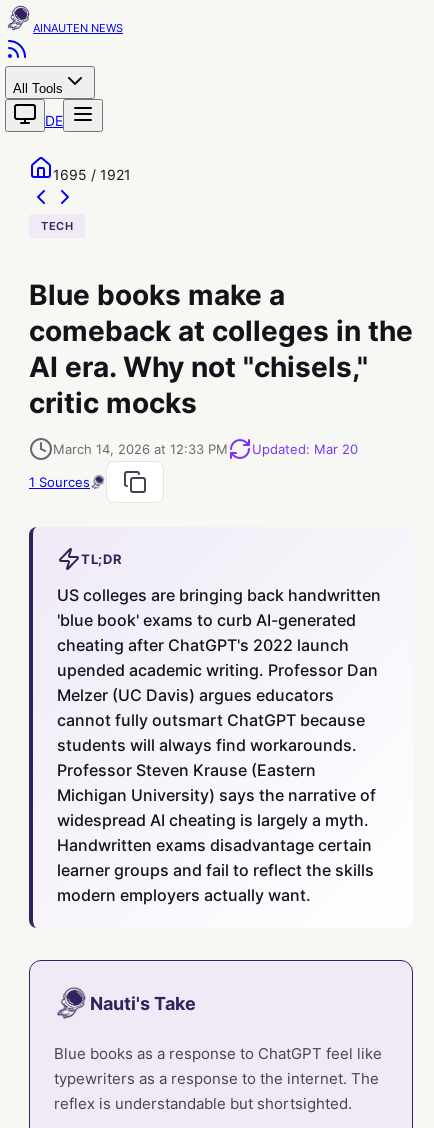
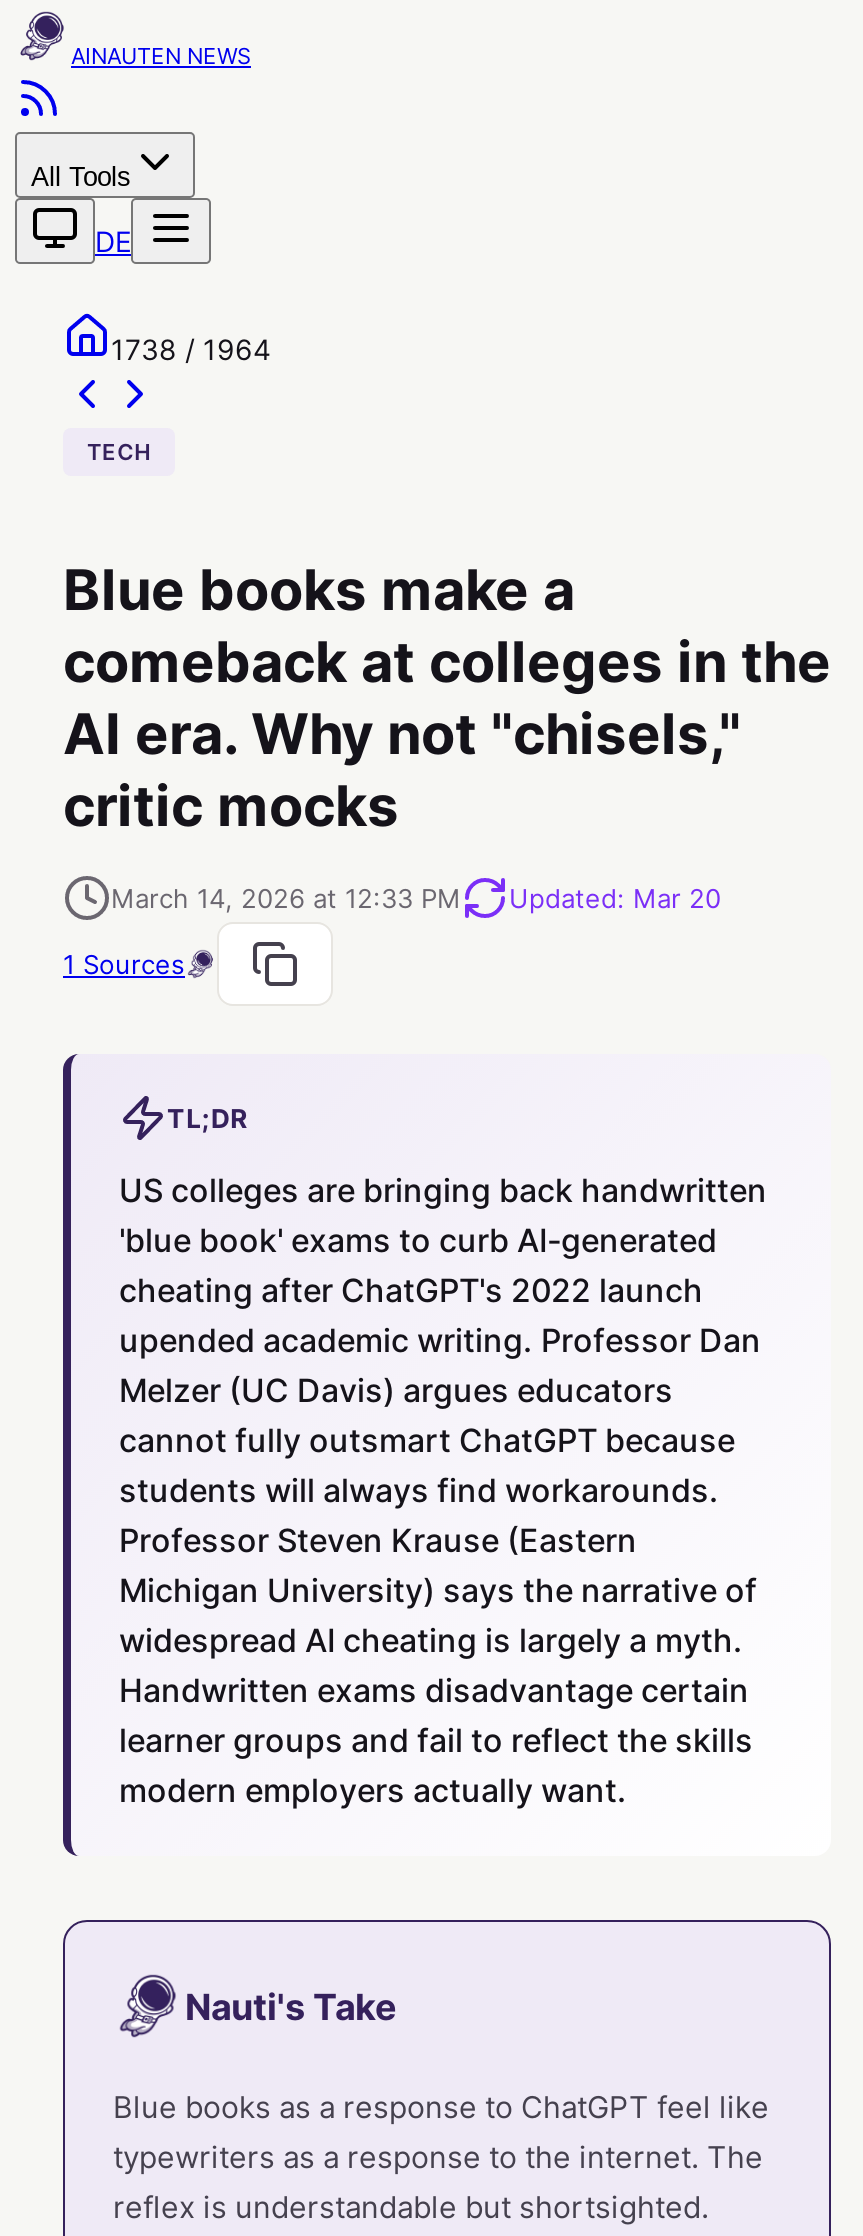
[53,166,131,183] 1695 / 1921 -> [111,332,271,366] 1738 / 1964

